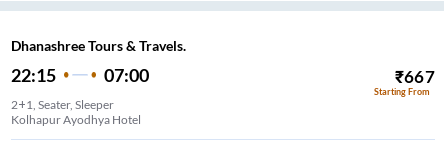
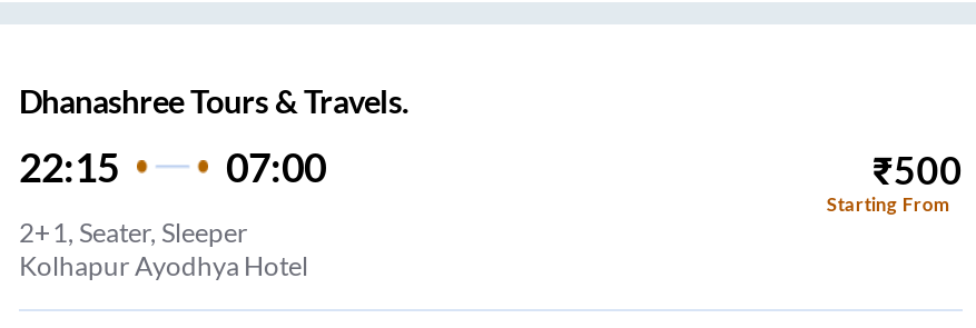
[395,66,435,87] ₹667 -> [873,146,963,193] ₹500

